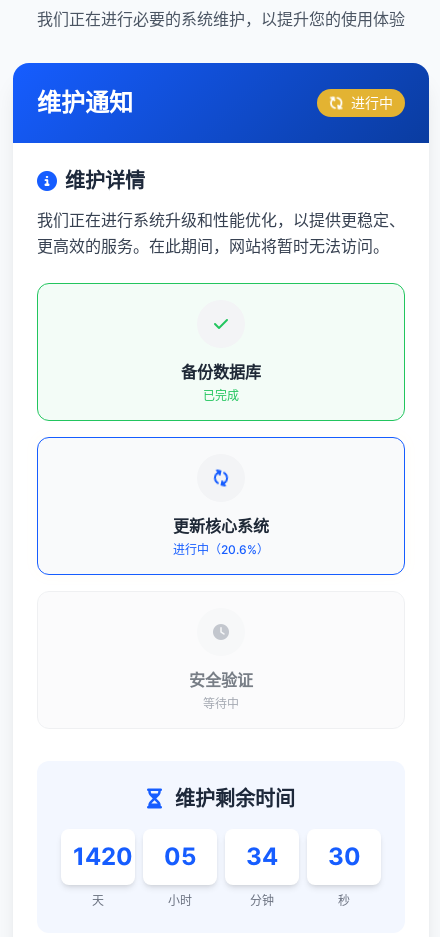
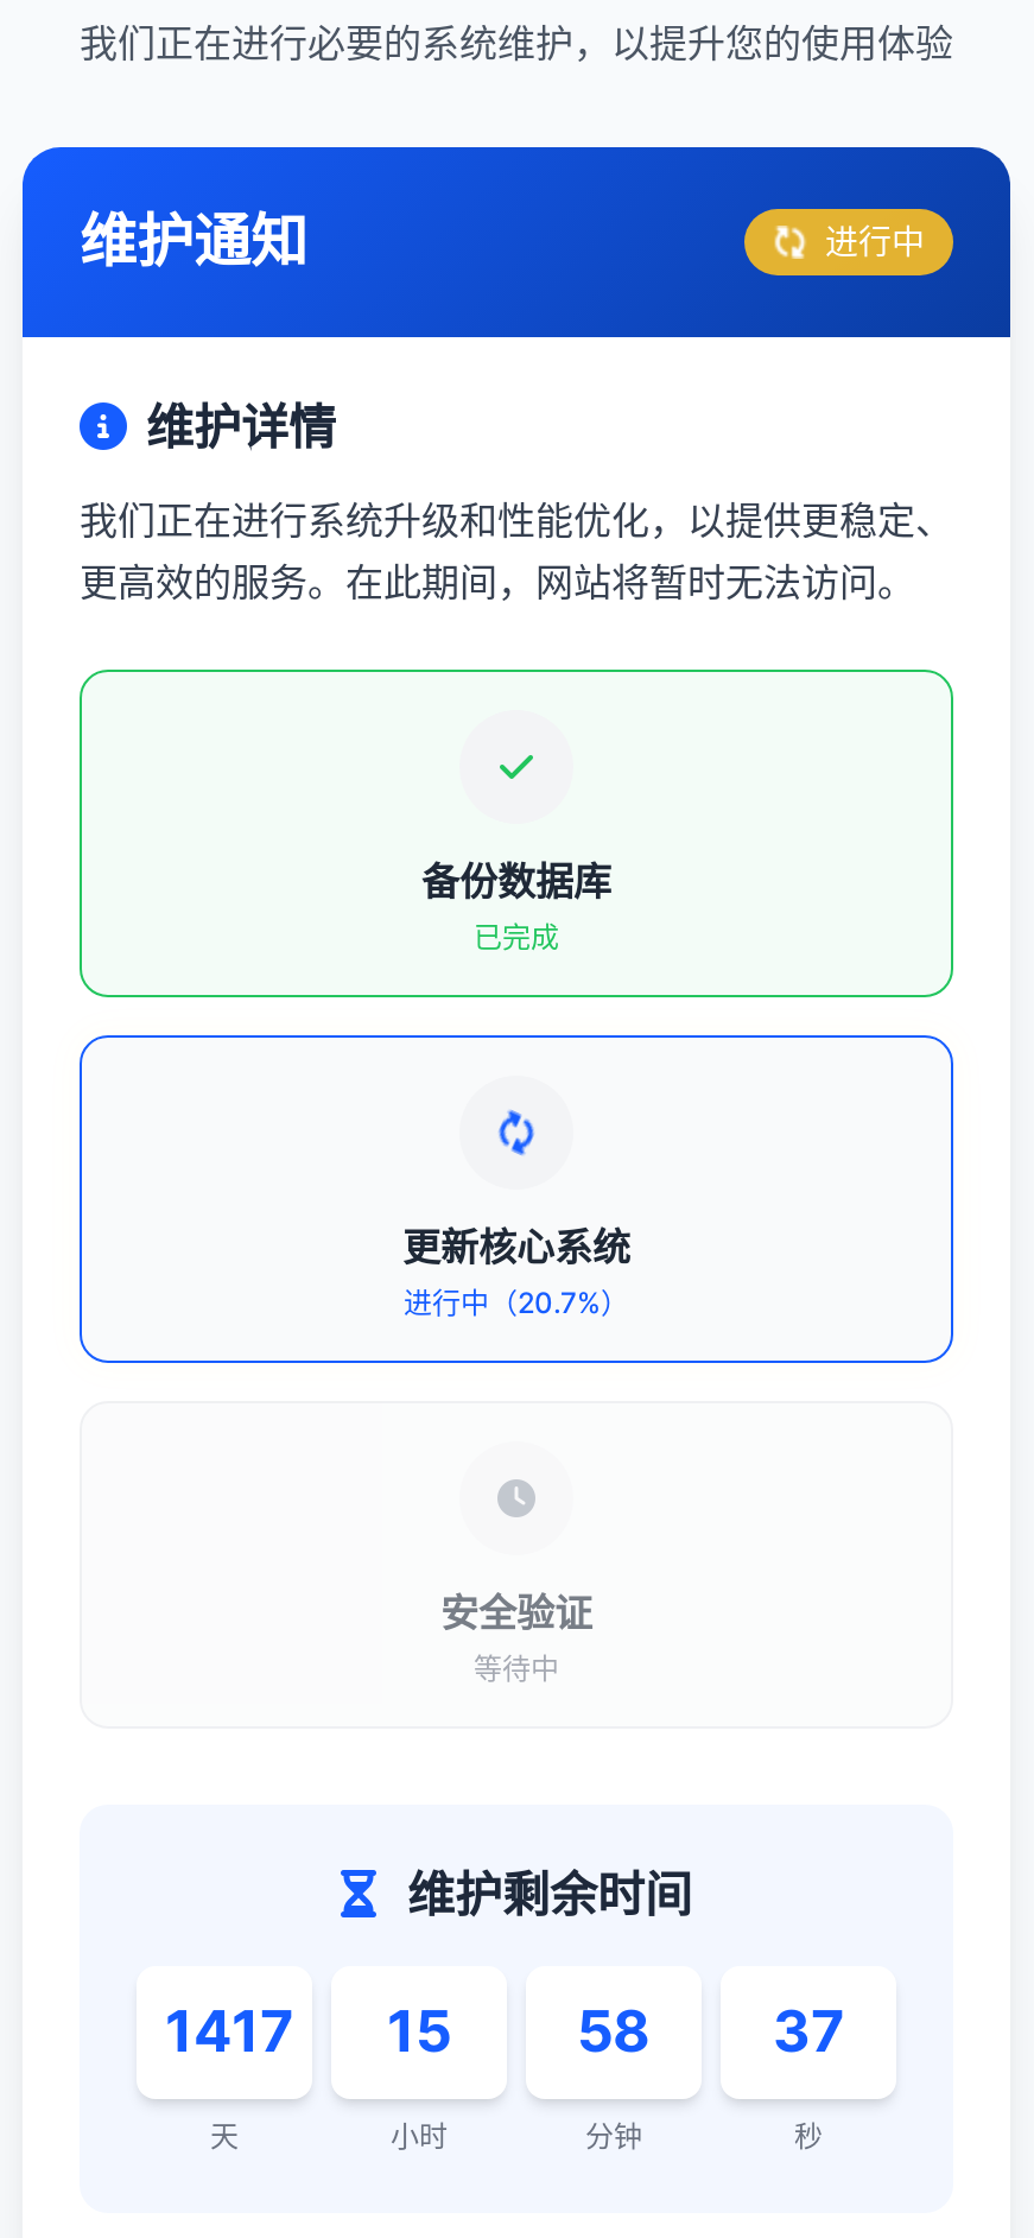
[173,542,269,557] 进行中（20.6%） -> [404,1285,629,1320] 进行中（20.7%）
[73,842,133,871] 1420 -> [165,1997,293,2066] 1417
[164,842,196,871] 05 -> [387,1997,451,2066] 15
[246,842,278,871] 34 -> [577,1997,651,2066] 58
[327,842,360,871] 30 -> [773,1997,844,2066] 37

